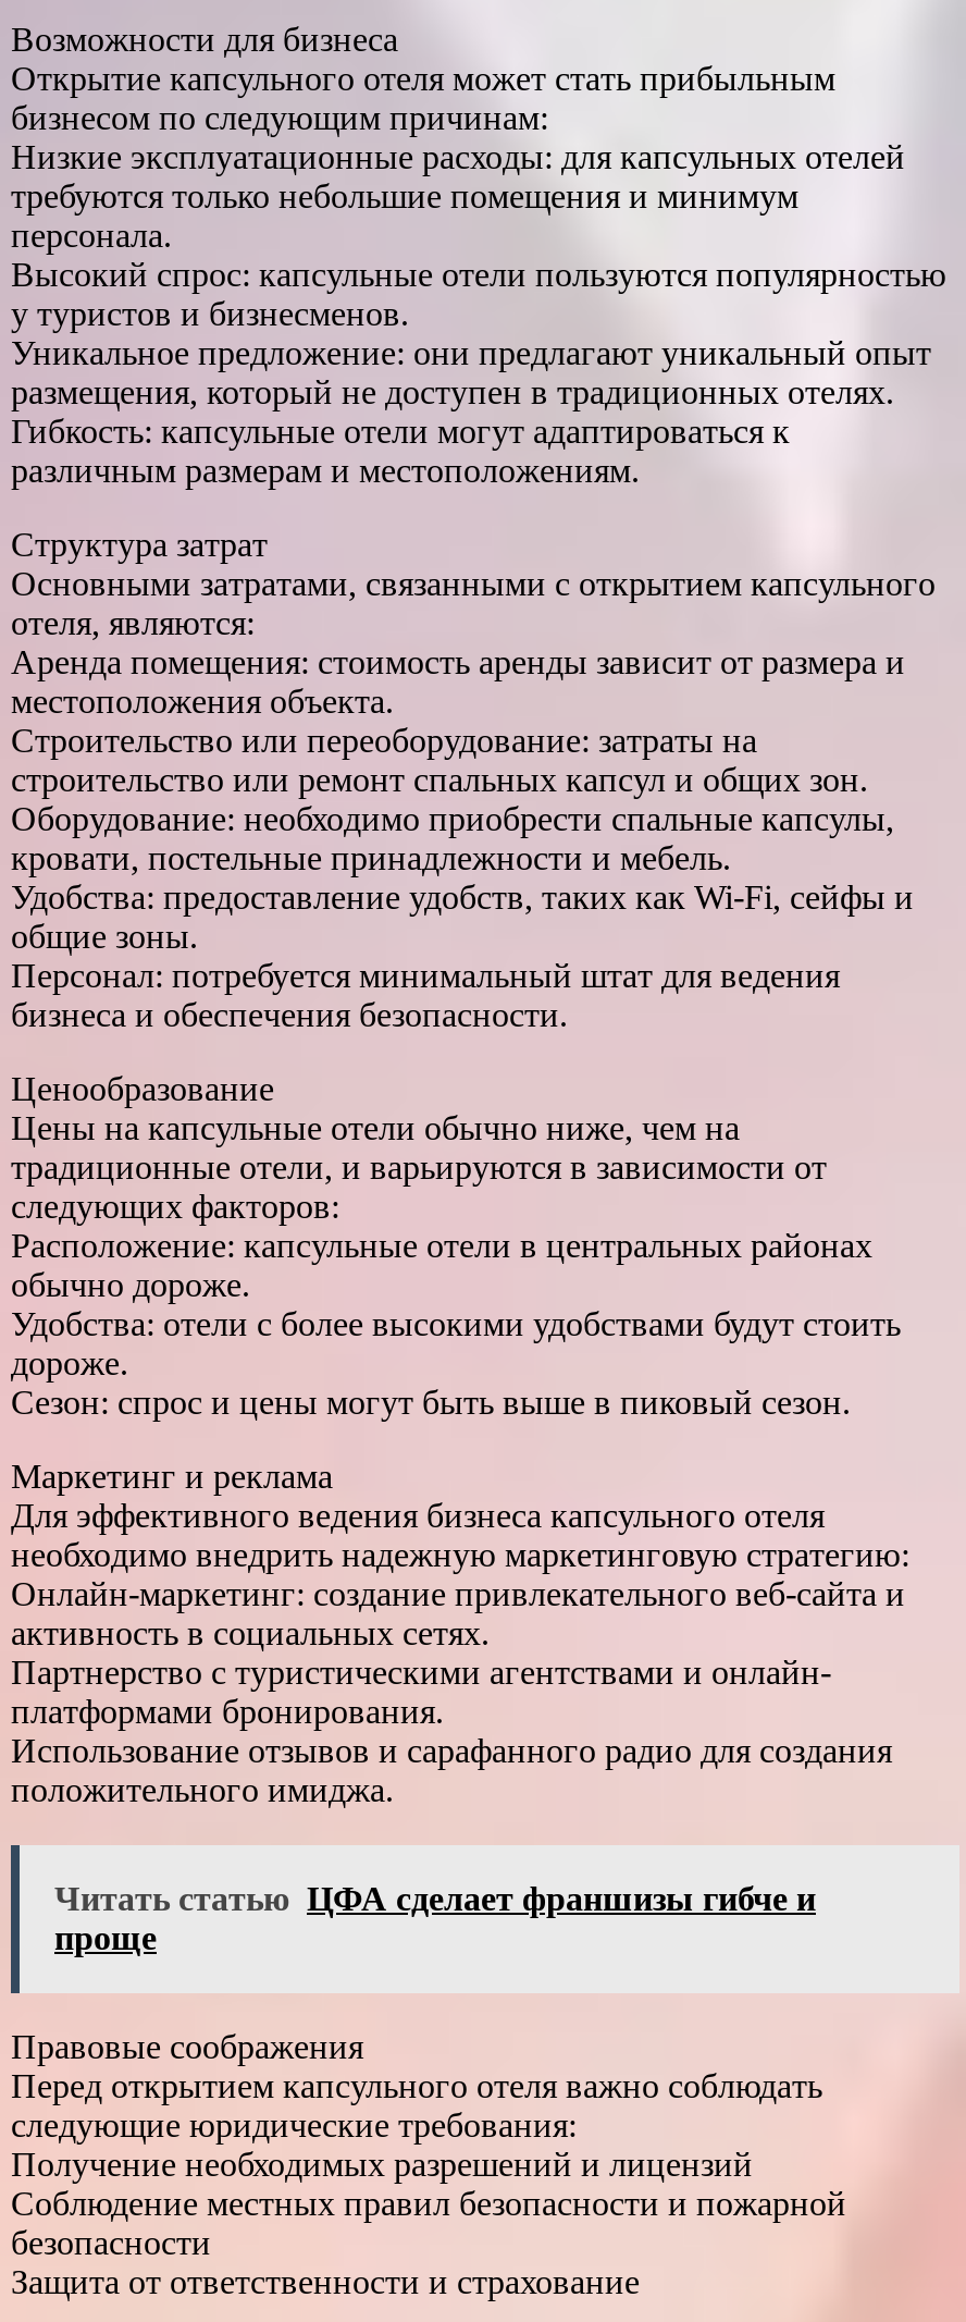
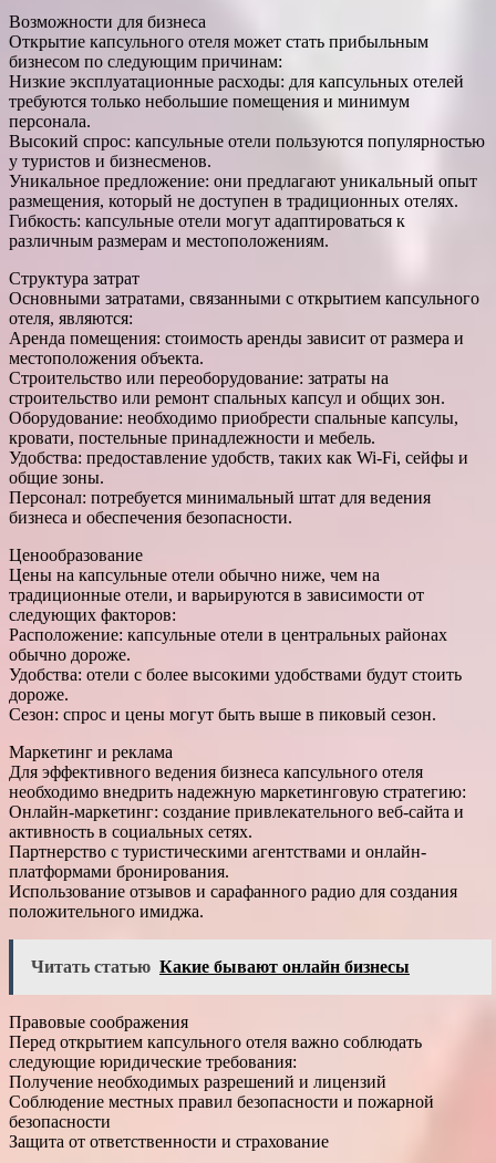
[54,1880,816,1956] Читать статью ЦФА сделает франшизы гибче и | проще -> [31,957,410,976] Читать статью Какие бывают онлайн бизнесы

